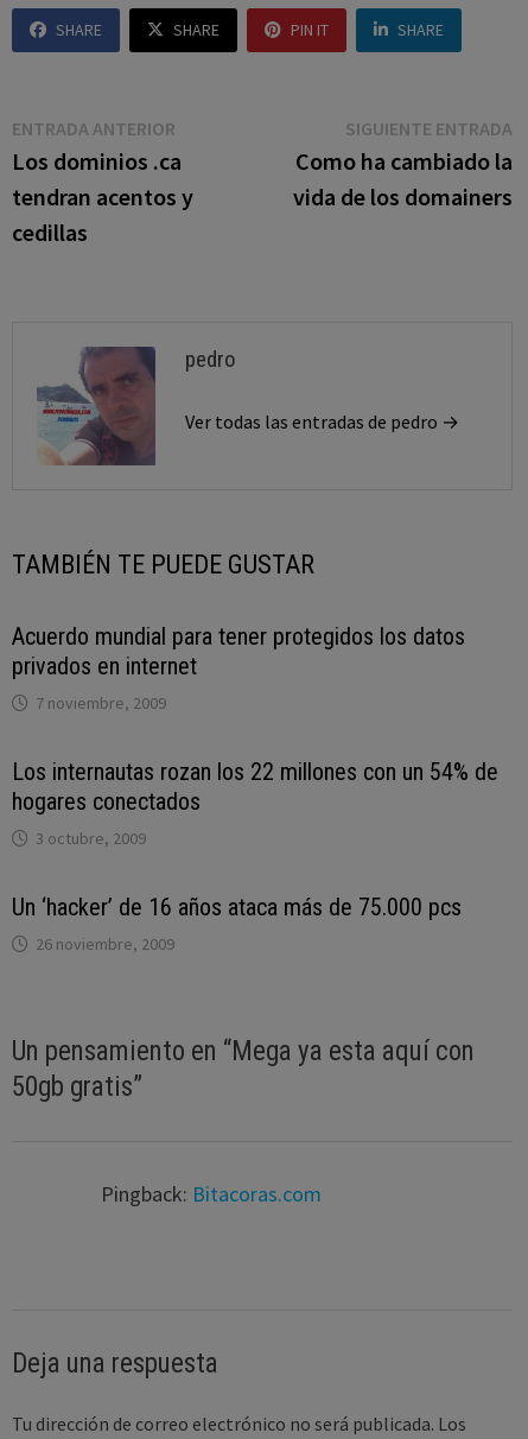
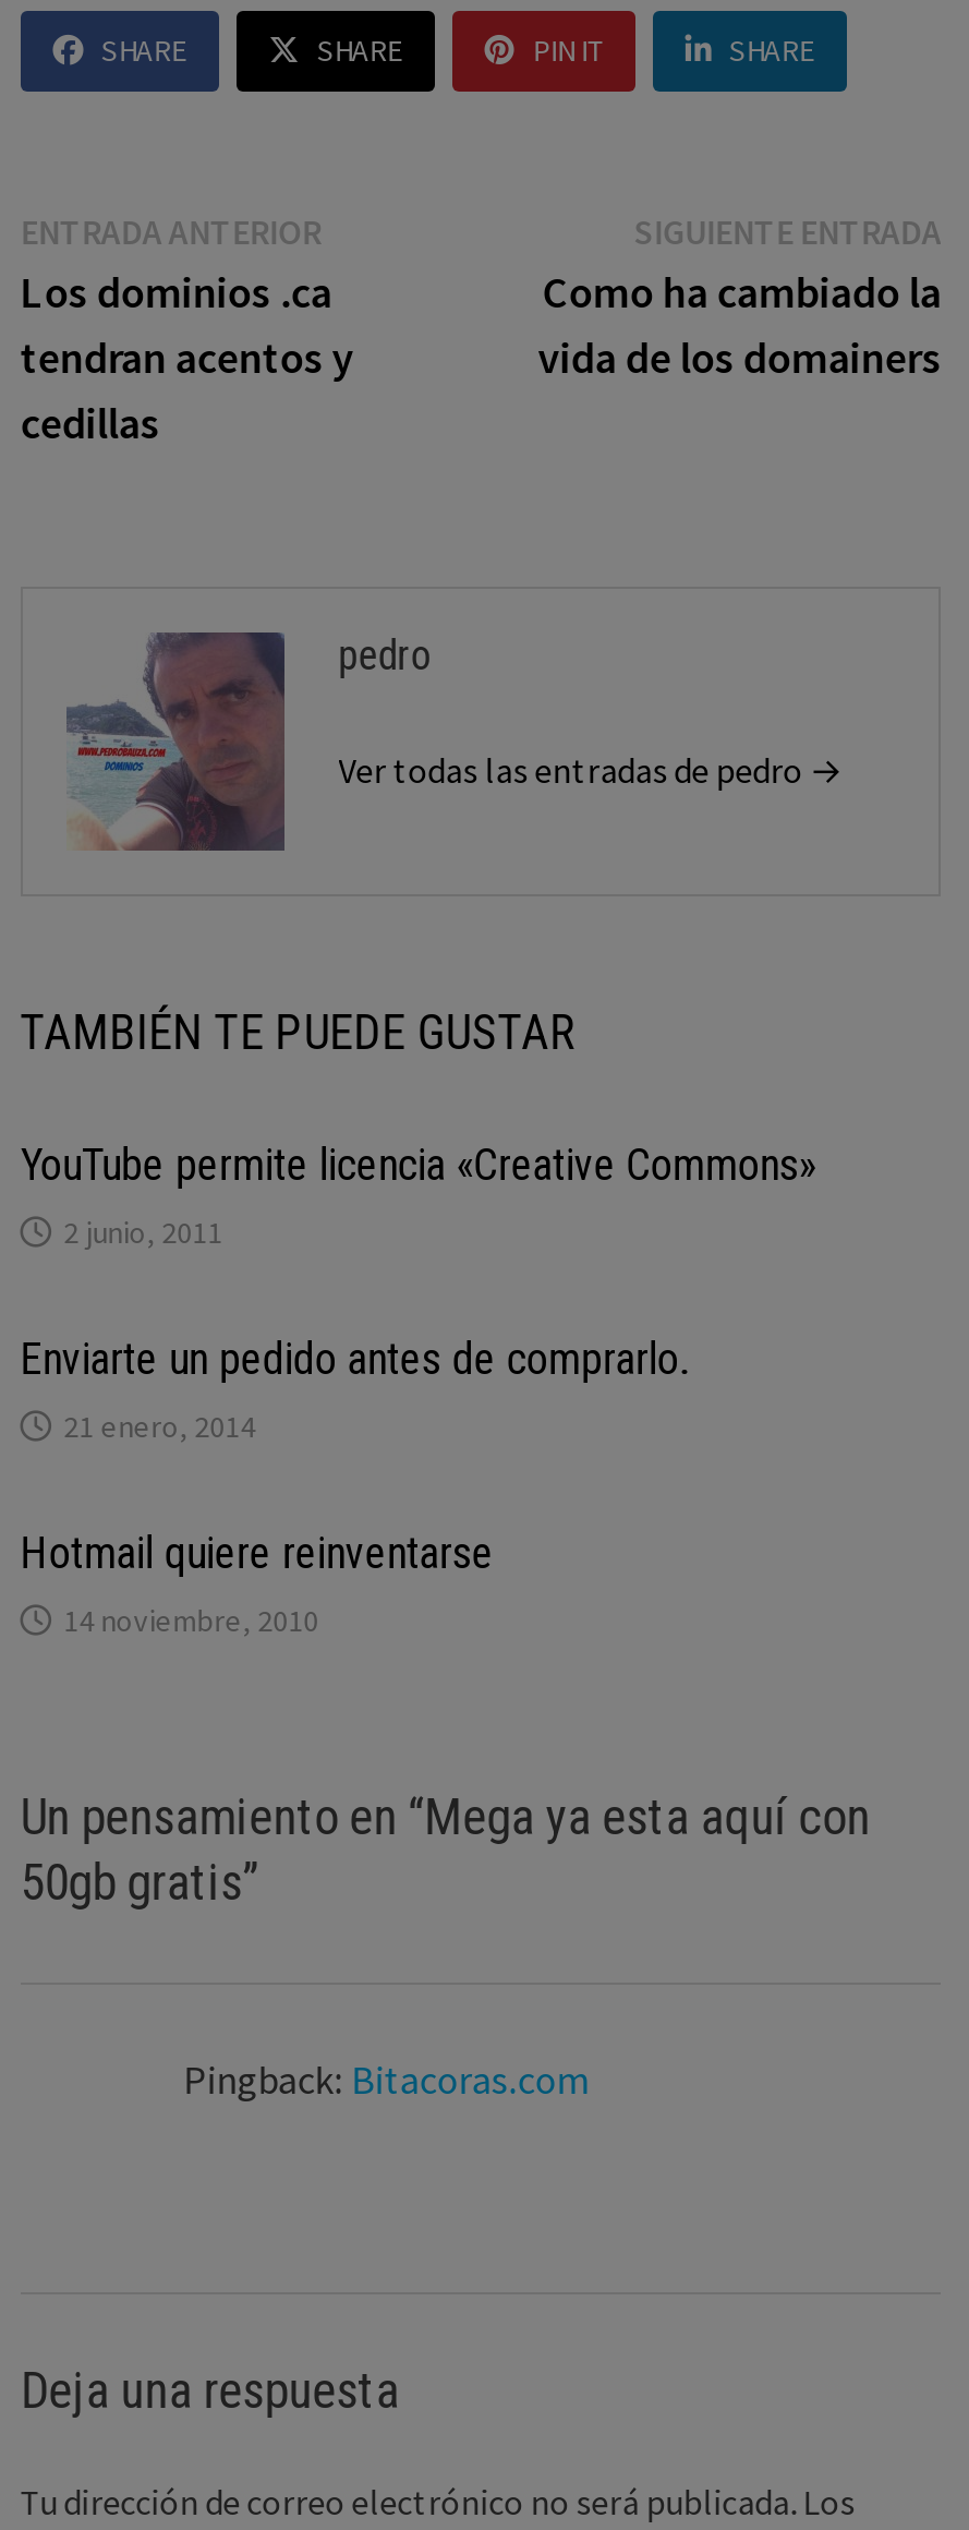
[12,622,465,714] Acuerdo mundial para tener protegidos los datos | privados en internet | 7 noviembre, 2009 -> [20,1138,816,1252] YouTube permite licencia «Creative Commons» | 2 junio, 2011
[12,757,498,849] Los internautas rozan los 22 millones con un 54% de | hogares conectados | 3 octubre, 2009 -> [20,1333,687,1446] Enviarte un pedido antes de comprarlo. | 21 enero, 2014
[12,893,461,955] Un ‘hacker’ de 16 años ataca más de 75.000 pcs | 26 noviembre, 2009 -> [20,1527,493,1640] Hotmail quiere reinventarse | 14 noviembre, 2010

